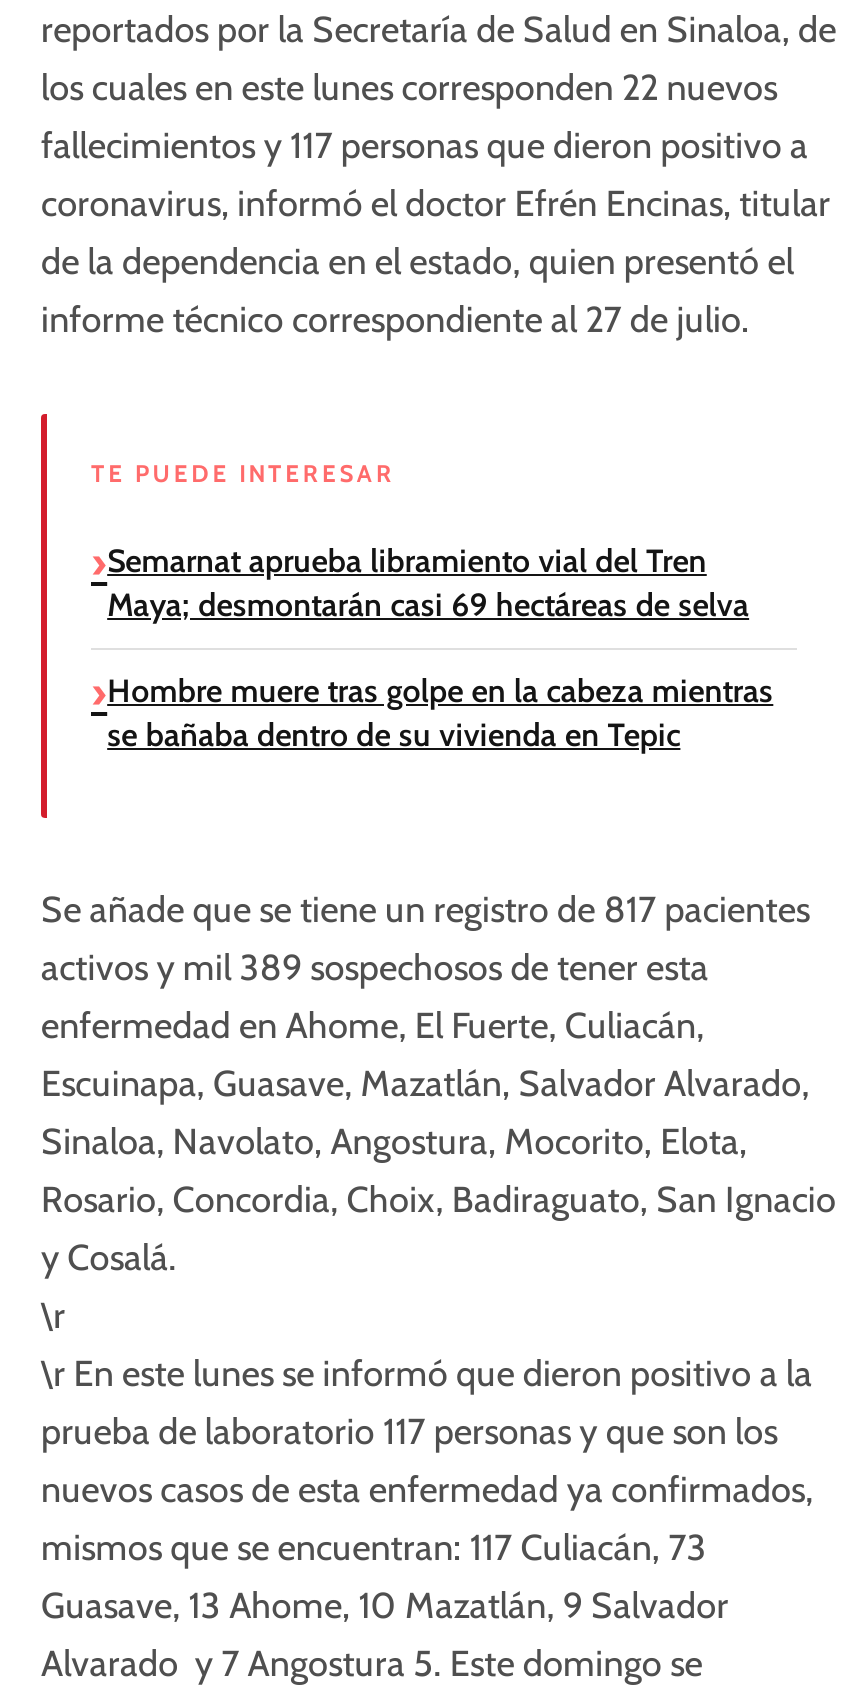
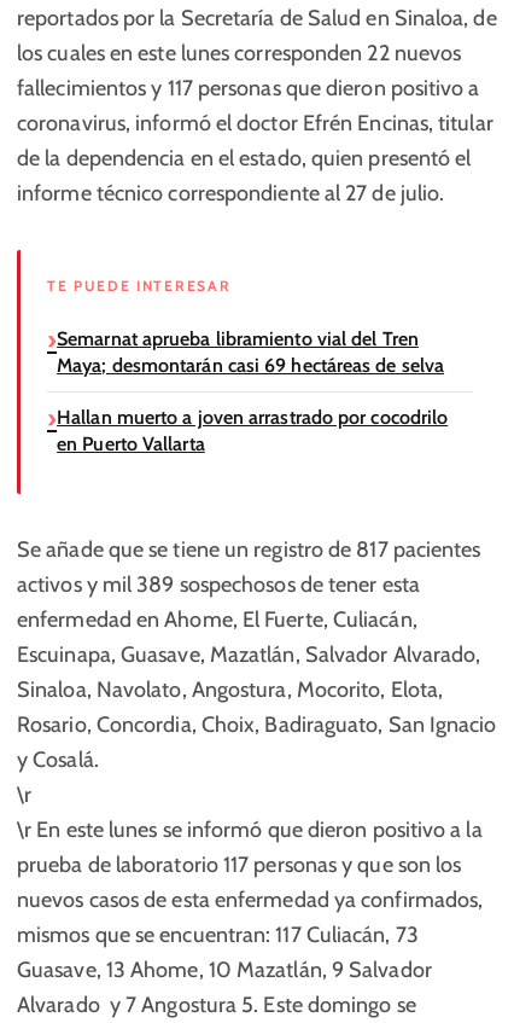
[107,672,773,754] Hombre muere tras golpe en la cabeza mientras | se bañaba dentro de su vivienda en Tepic -> [57,406,448,455] Hallan muerto a joven arrastrado por cocodrilo | en Puerto Vallarta

